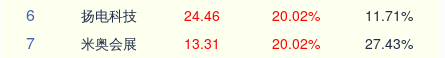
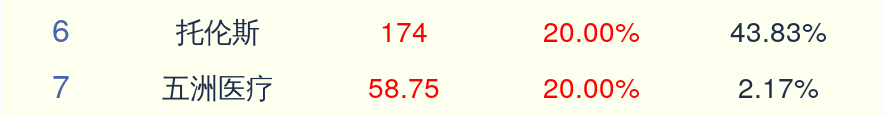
[81,5,413,25] 扬电科技 | 24.46 | 20.02% | 11.71% -> [176,10,826,50] 托伦斯 | 174 | 20.00% | 43.83%
[81,33,413,53] 米奥会展 | 13.31 | 20.02% | 27.43% -> [162,66,818,106] 五洲医疗 | 58.75 | 20.00% | 2.17%

